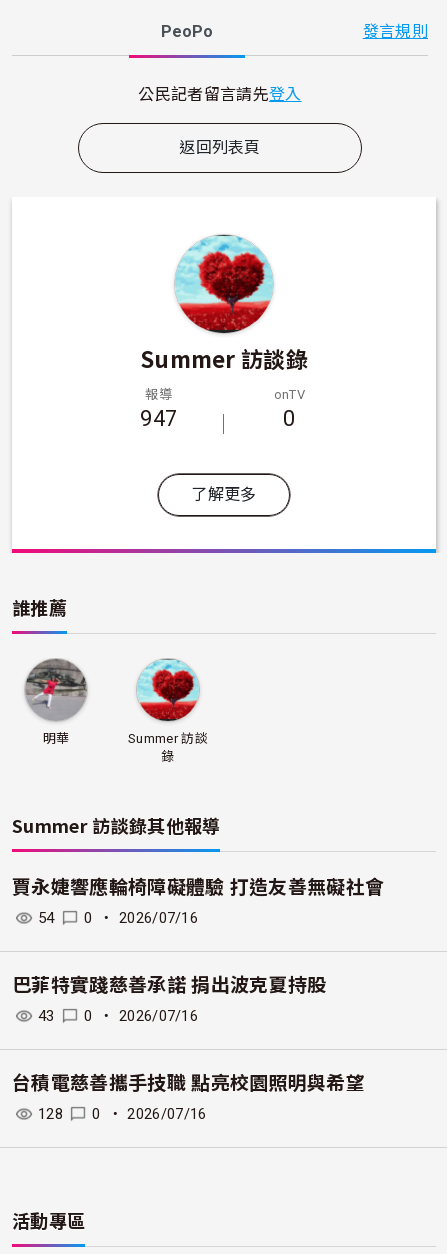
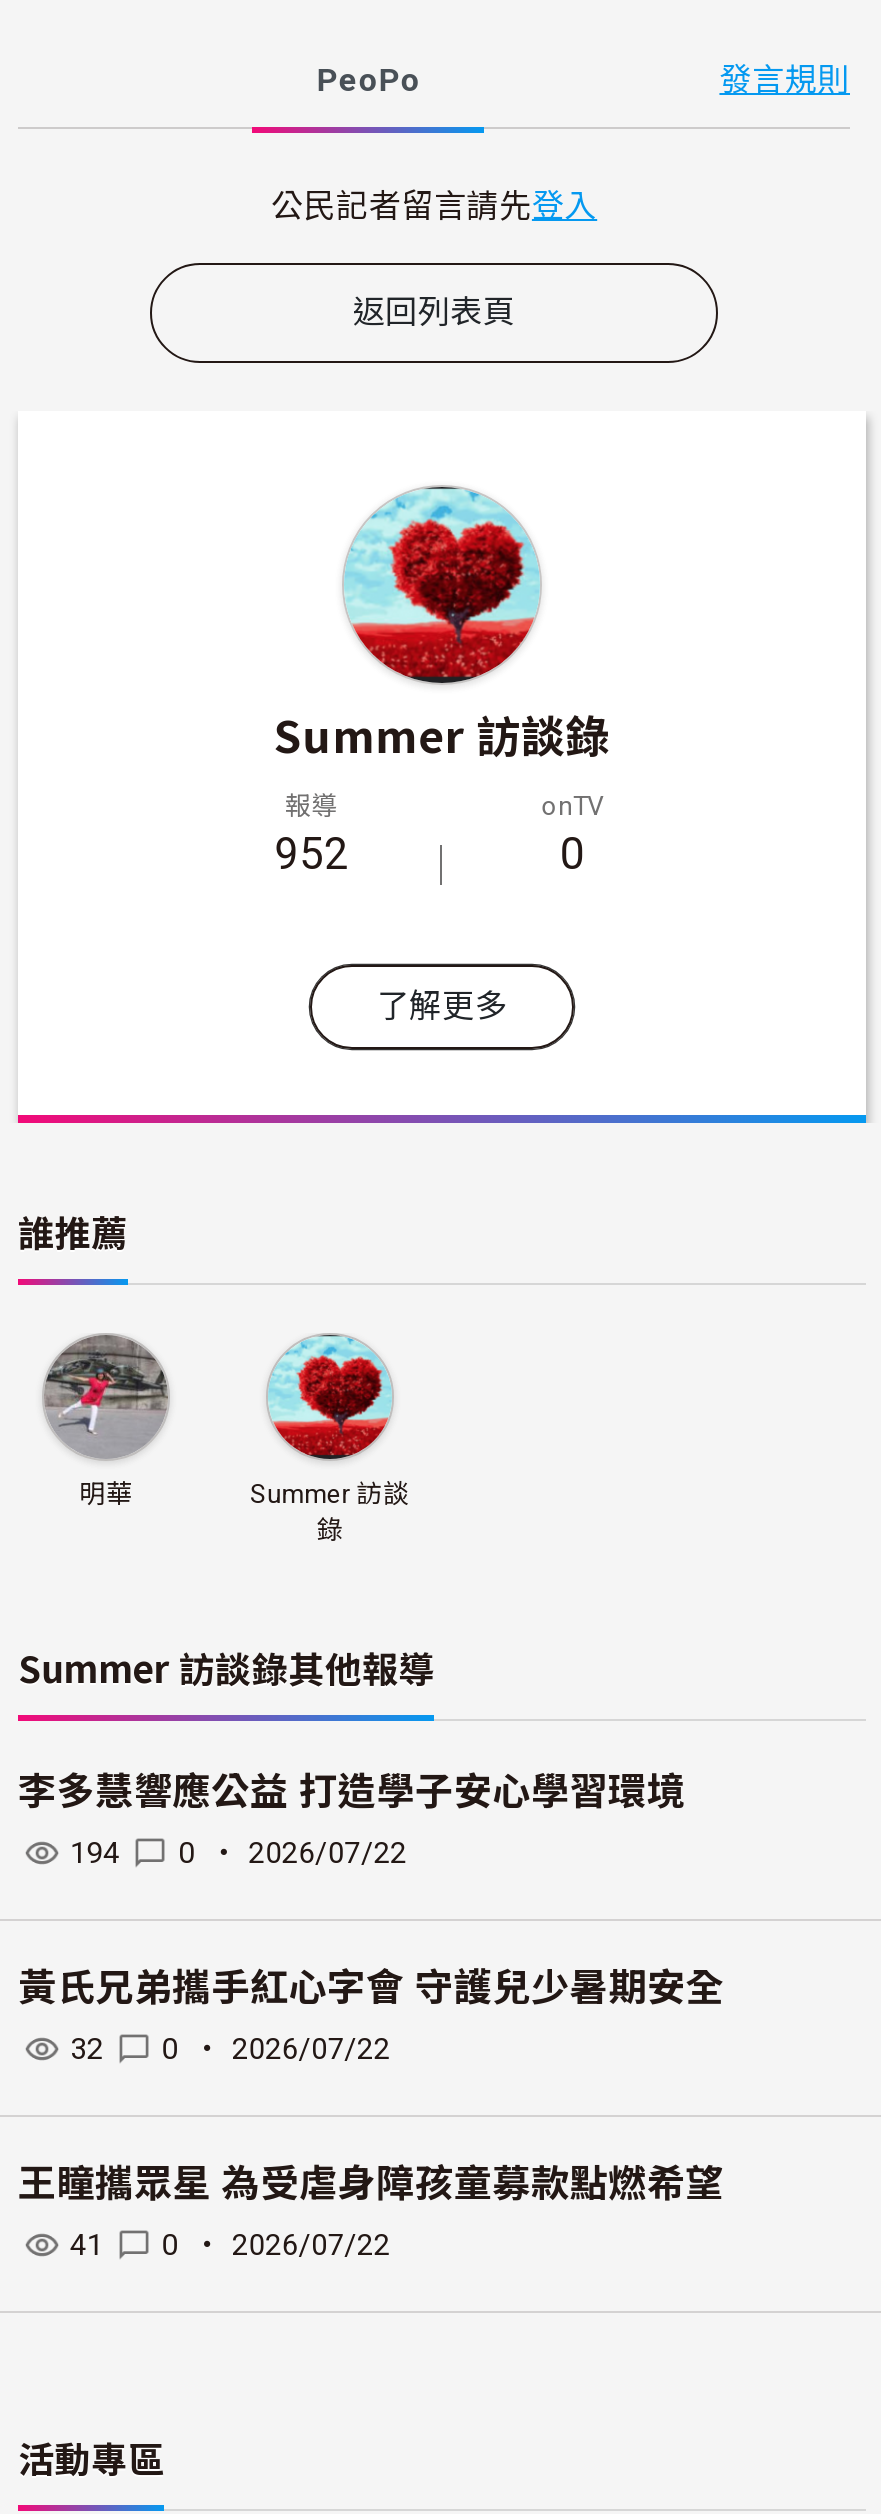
[140,406,177,431] 947 -> [274,829,348,879] 952
[12,876,384,927] 賈永婕響應輪椅障礙體驗 打造友善無礙社會 | 54 | 0 ・2026/07/16 -> [18,1769,686,1871] 李多慧響應公益 打造學子安心學習環境 | 194 | 0 ・2026/07/22
[12,974,326,1025] 巴菲特實踐慈善承諾 捐出波克夏持股 | 43 | 0 ・2026/07/16 -> [18,1965,724,2067] 黃氏兄弟攜手紅心字會 守護兒少暑期安全 | 32 | 0 ・2026/07/22
[12,1072,365,1123] 台積電慈善攜手技職 點亮校園照明與希望 | 128 | 0 ・2026/07/16 -> [18,2161,724,2263] 王瞳攜眾星 為受虐身障孩童募款點燃希望 | 41 | 0 ・2026/07/22

